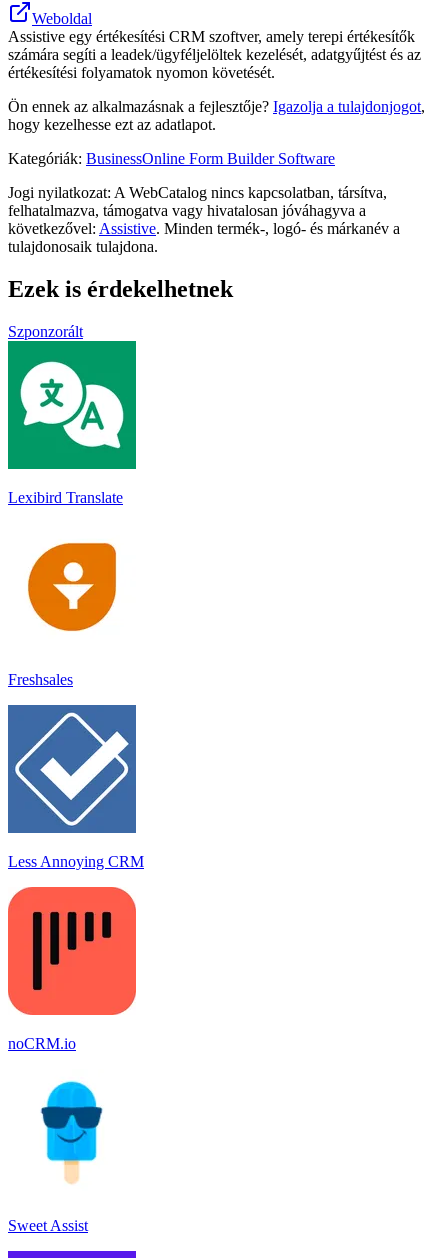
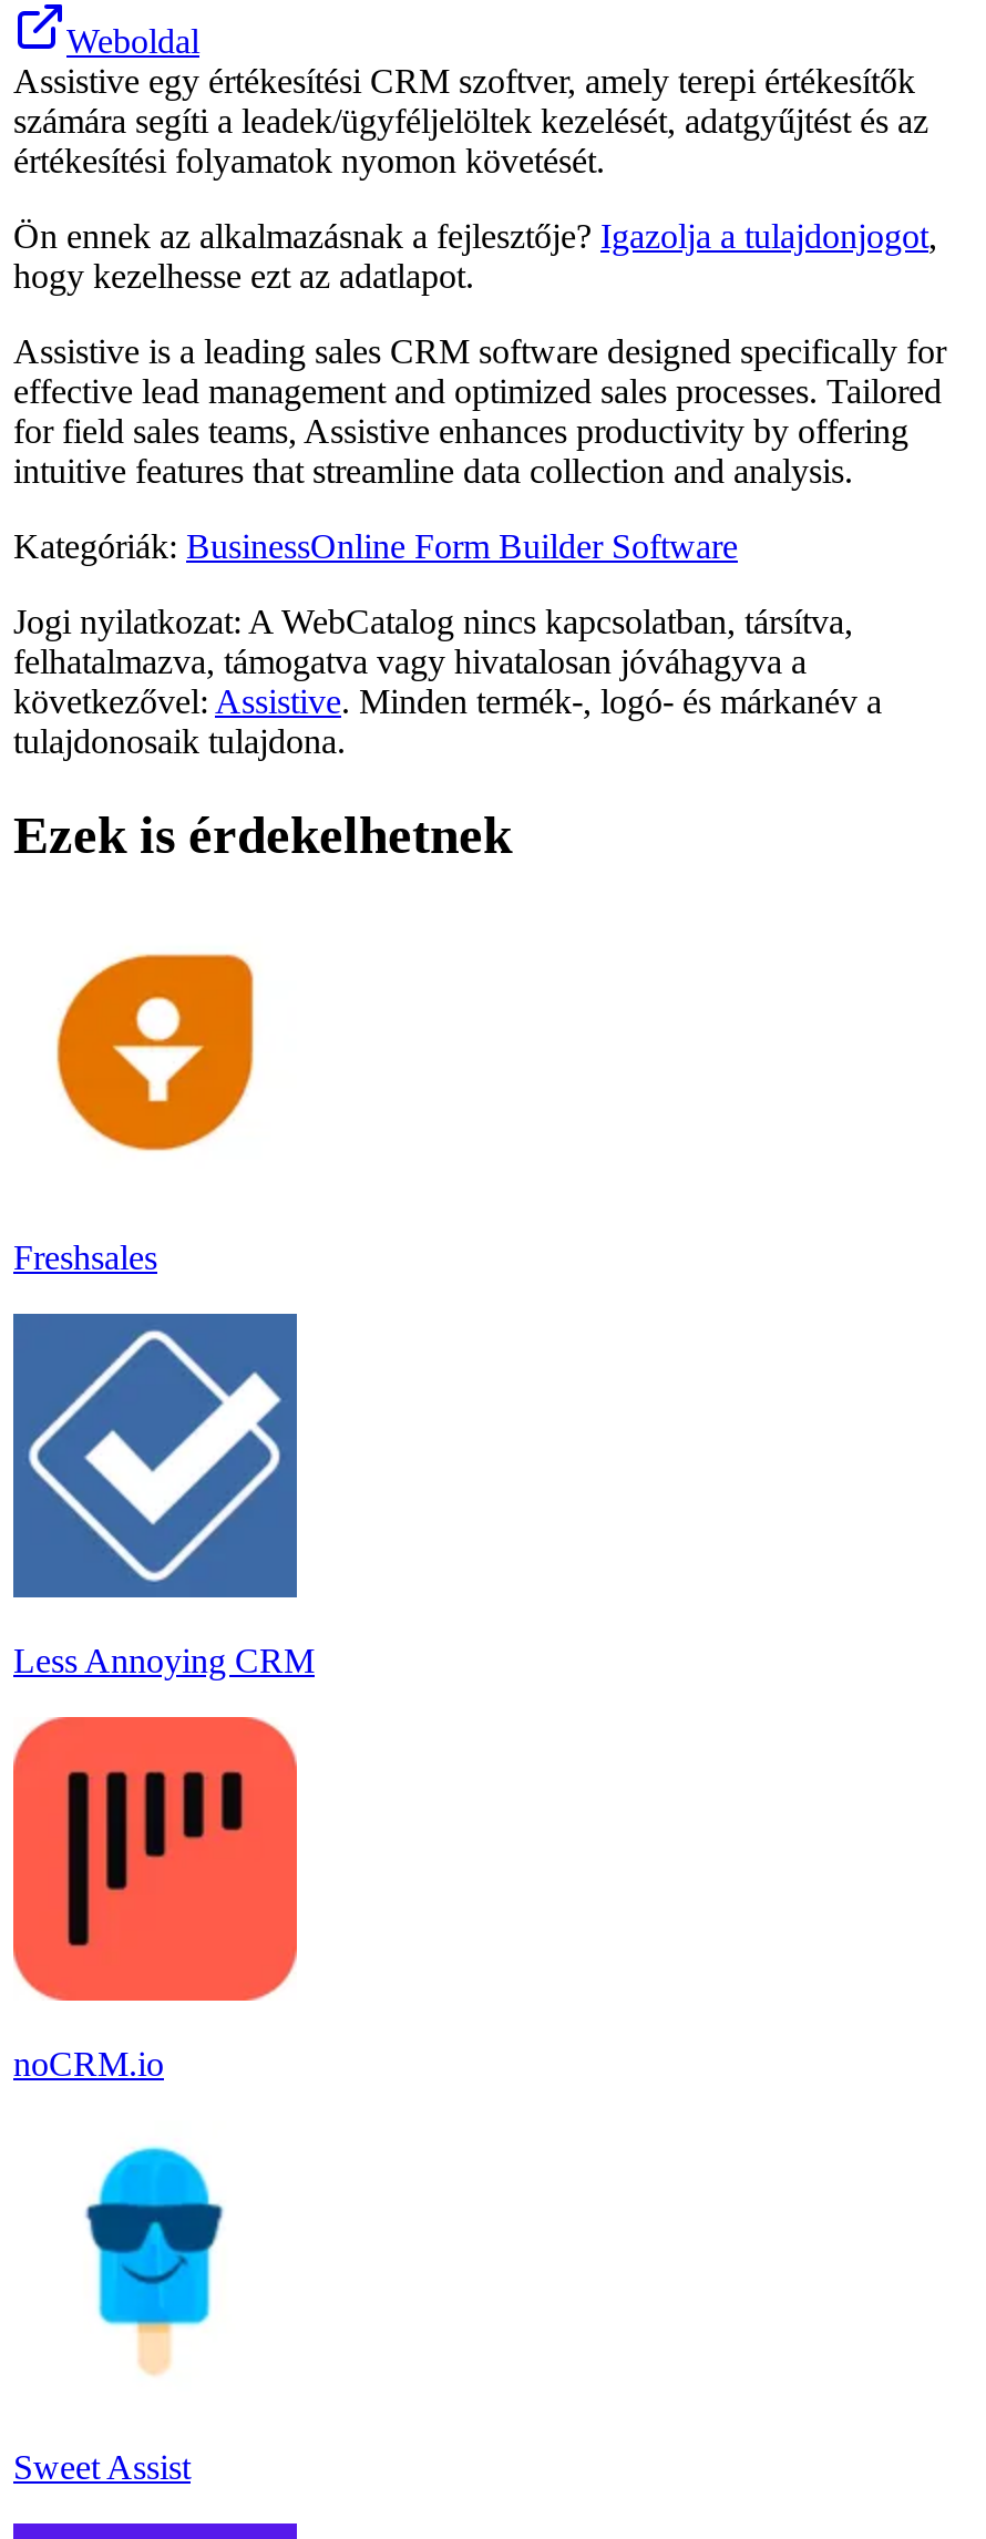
none -> [13,332,946,489] Assistive is a leading sales CRM software designed specifically for | effective lead management and optimized sales processes. Tailored | for field sales teams, Assistive enhances productivity by offering | intuitive features that streamline data collection and analysis.
moved [8,150,400,302] -> [13,527,882,864]: Kategóriák: BusinessOnline Form Builder Software | Jogi nyilatkozat: A WebCatalog nincs kapcsolatban, társítva, | felhatalmazva, támogatva vagy hivatalosan jóváhagyva a | következővel: Assistive. Minden termék-, logó- és márkanév a | tulajdonosaik tulajdona. | Ezek is érdekelhetnek
[8,323,83,340] Szponzorált -> none
[7,340,137,506] [image] | Lexibird Translate -> none

